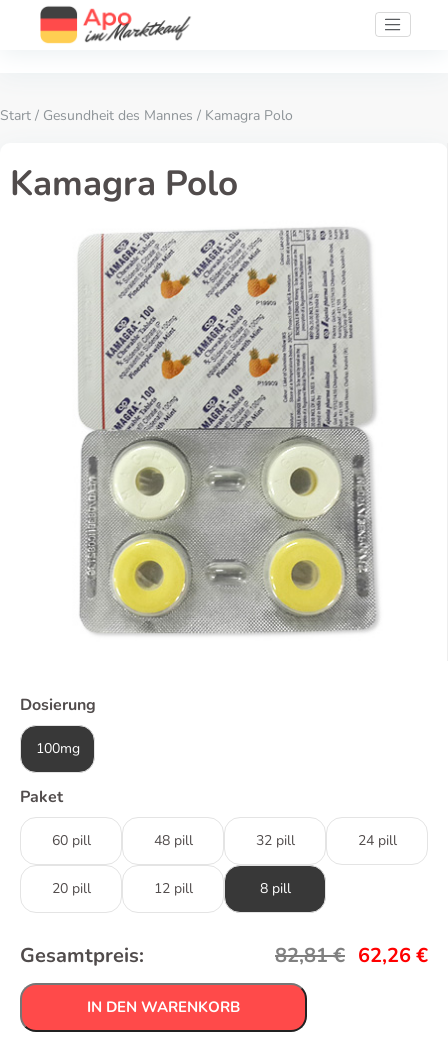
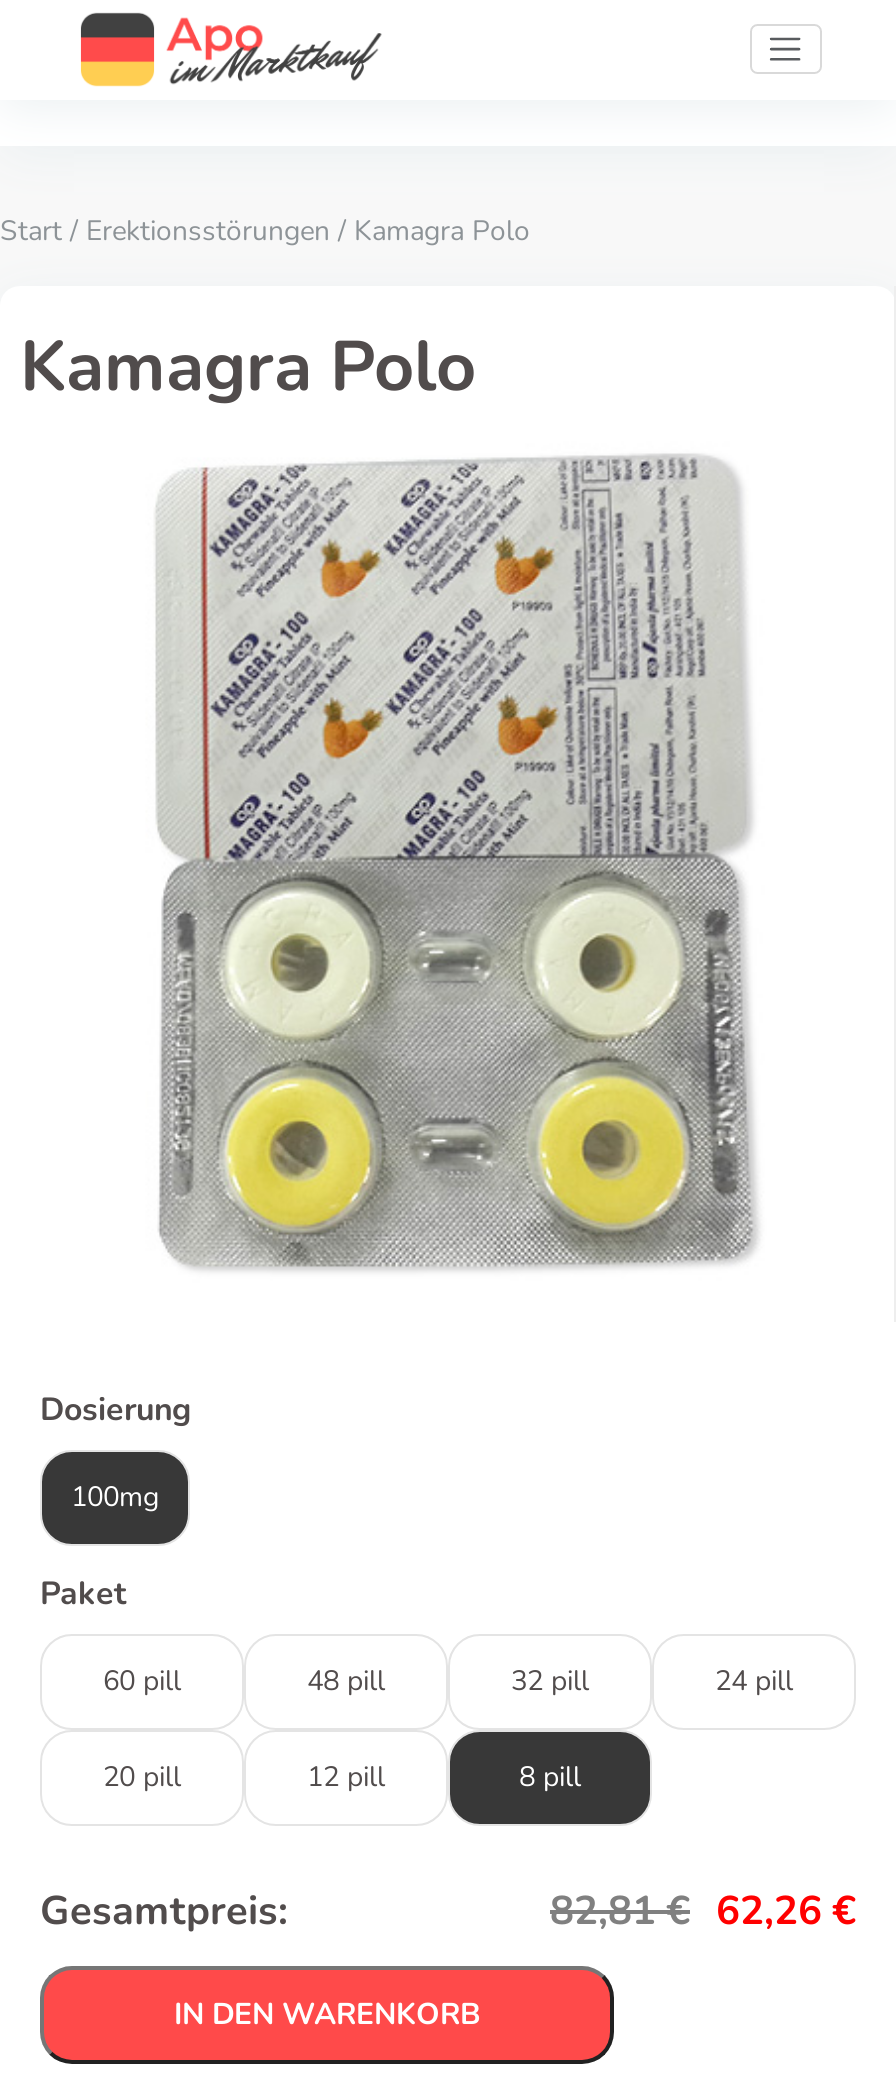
[0,106,293,125] Start / Gesundheit des Mannes / Kamagra Polo -> [0,212,530,250] Start / Erektionsstörungen / Kamagra Polo

